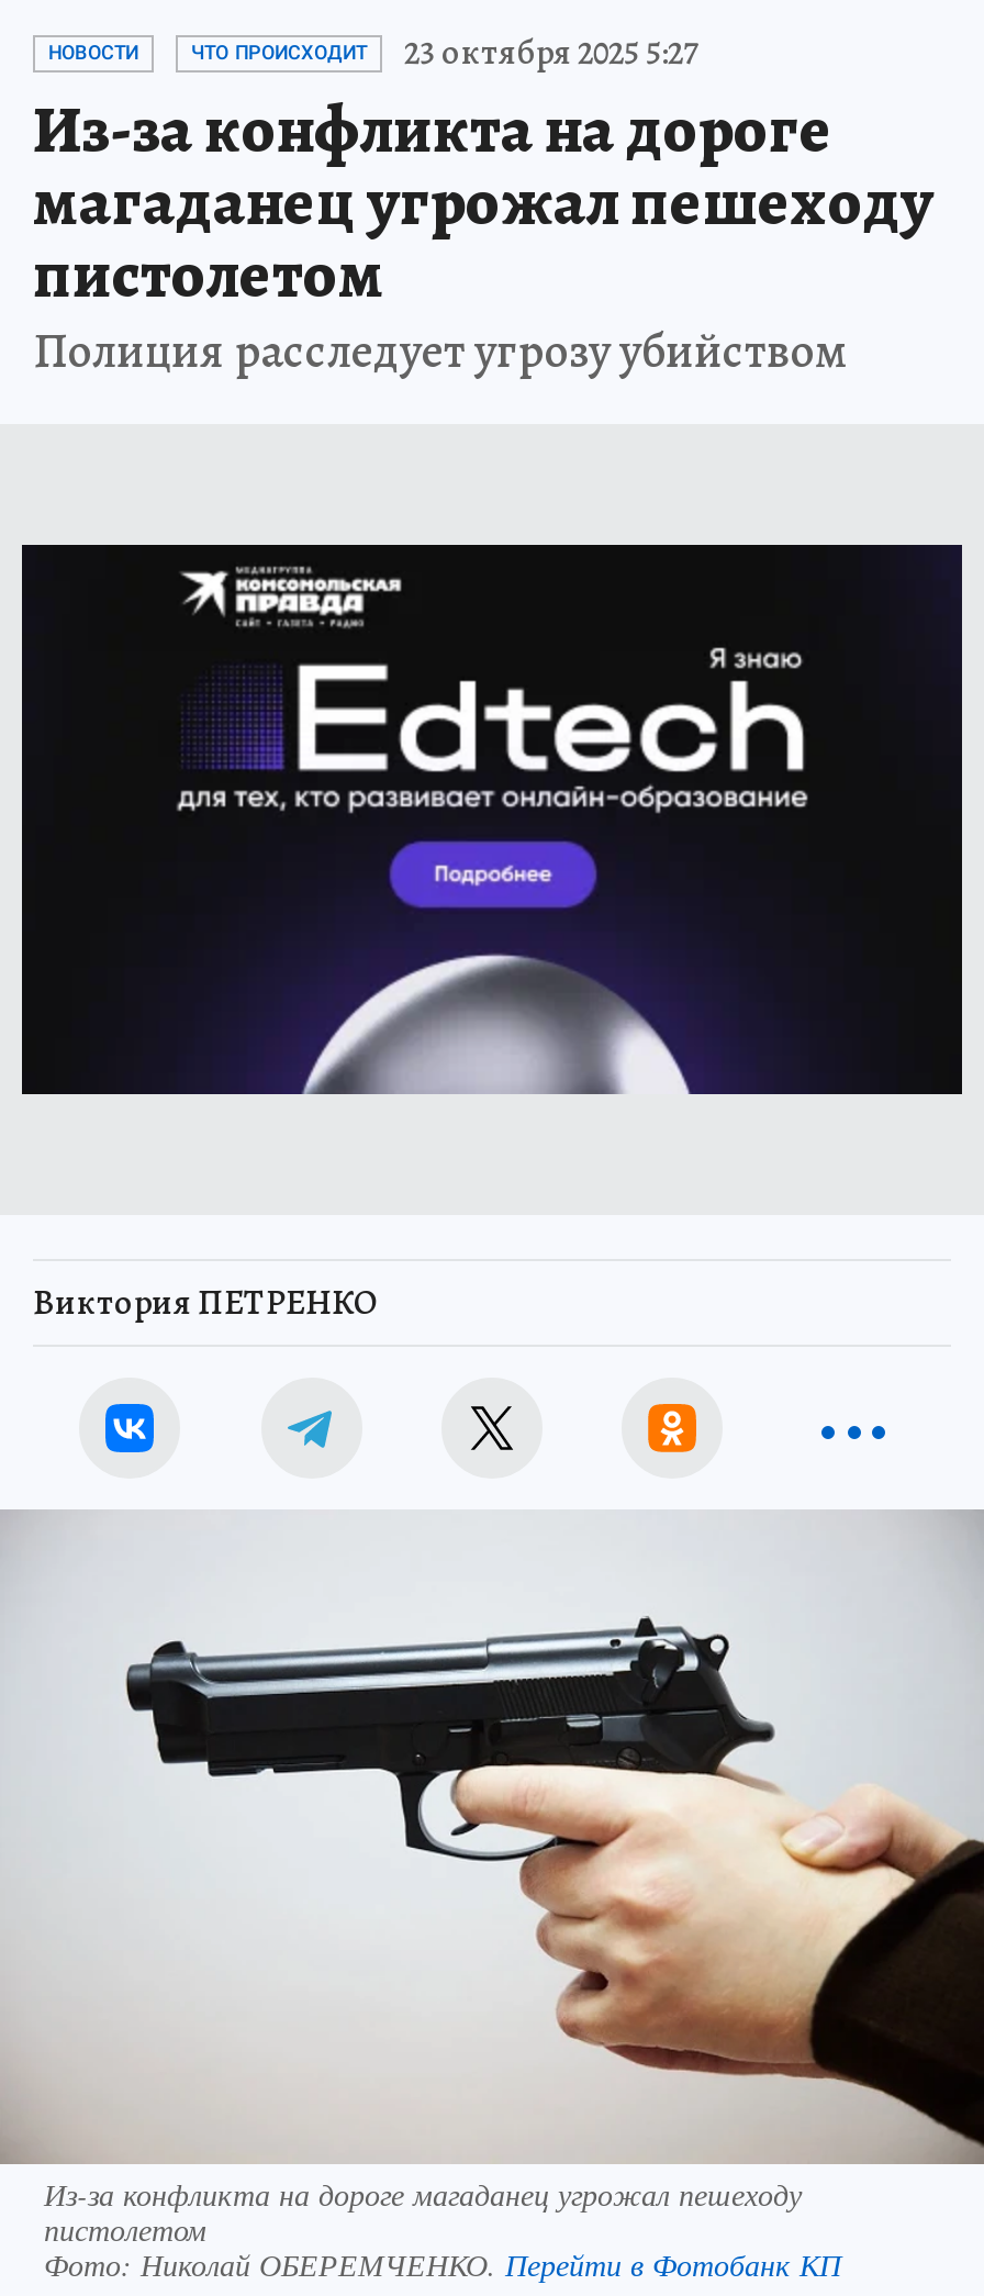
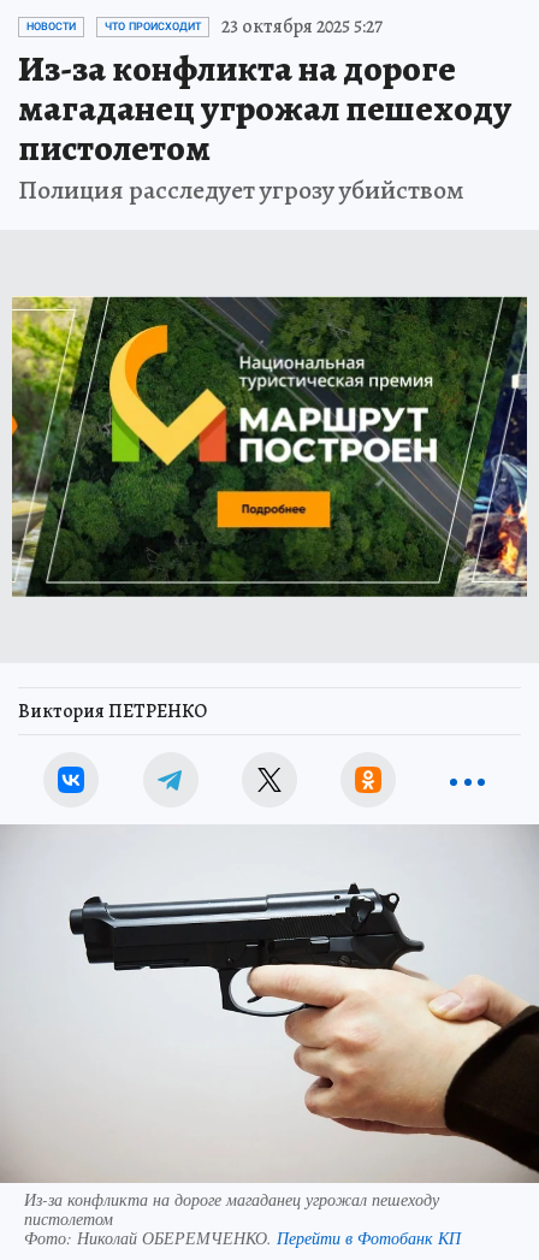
[20,543,964,1094] [image] -> [11,296,528,598] [image]

